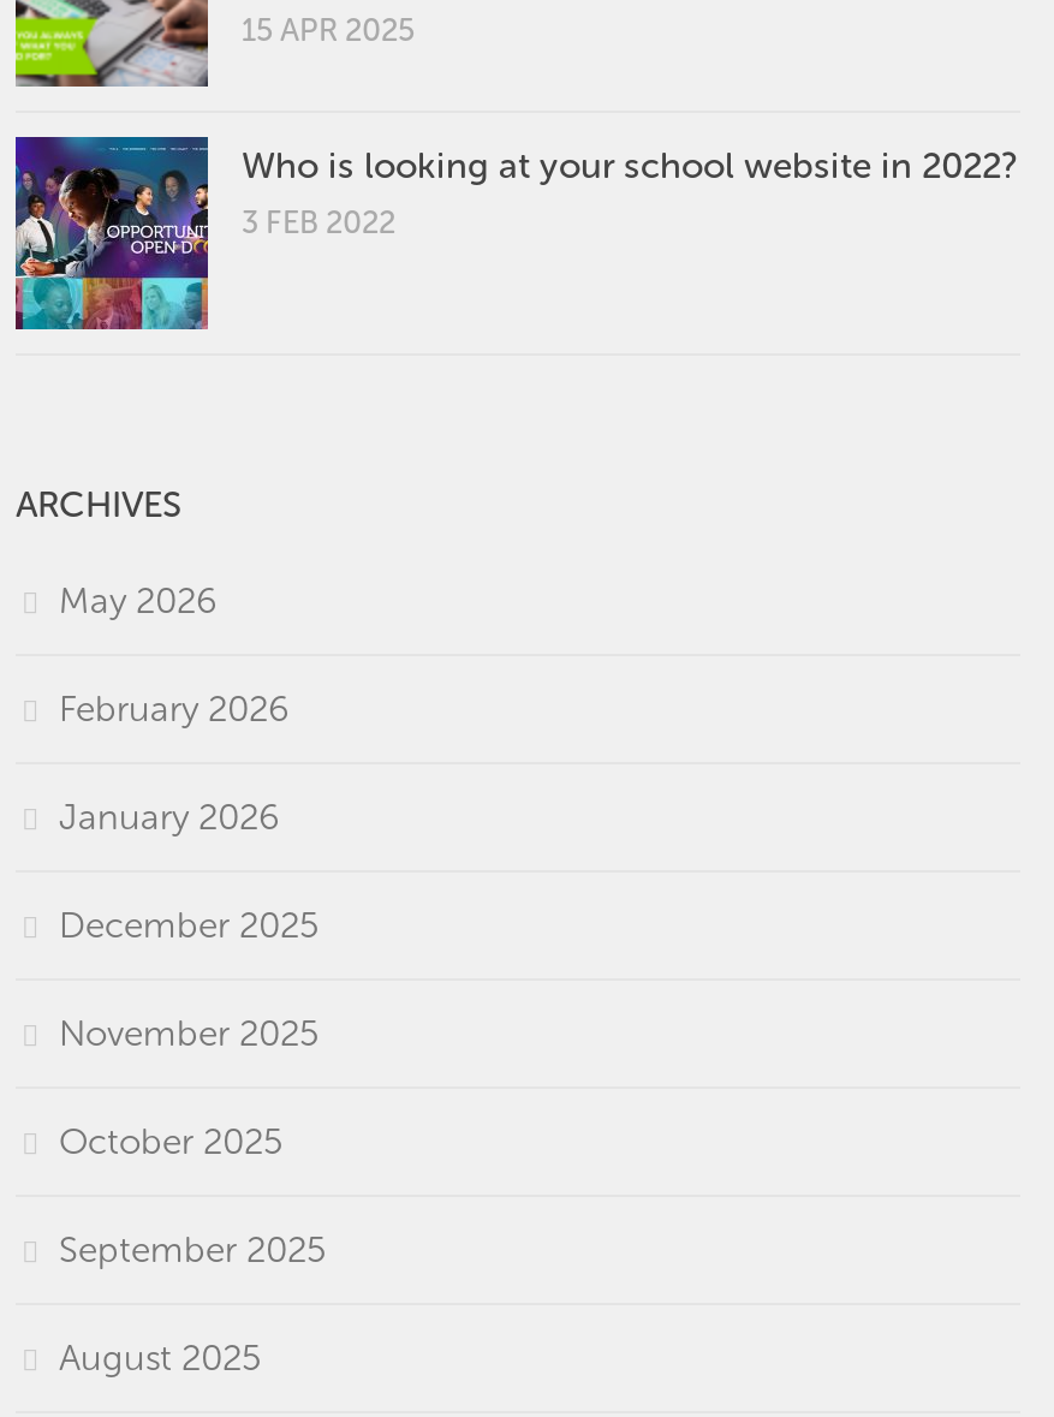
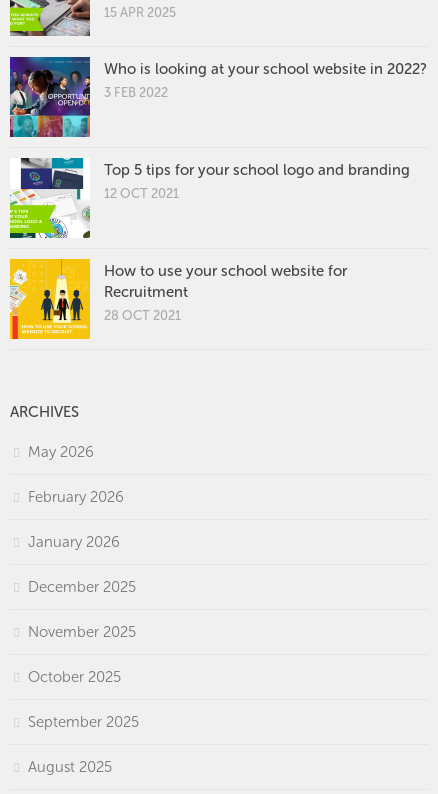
none -> [9,157,410,239] [image] | Top 5 tips for your school logo and branding | 12 OCT 2021
none -> [9,258,347,340] [image] | How to use your school website for | Recruitment | 28 OCT 2021

